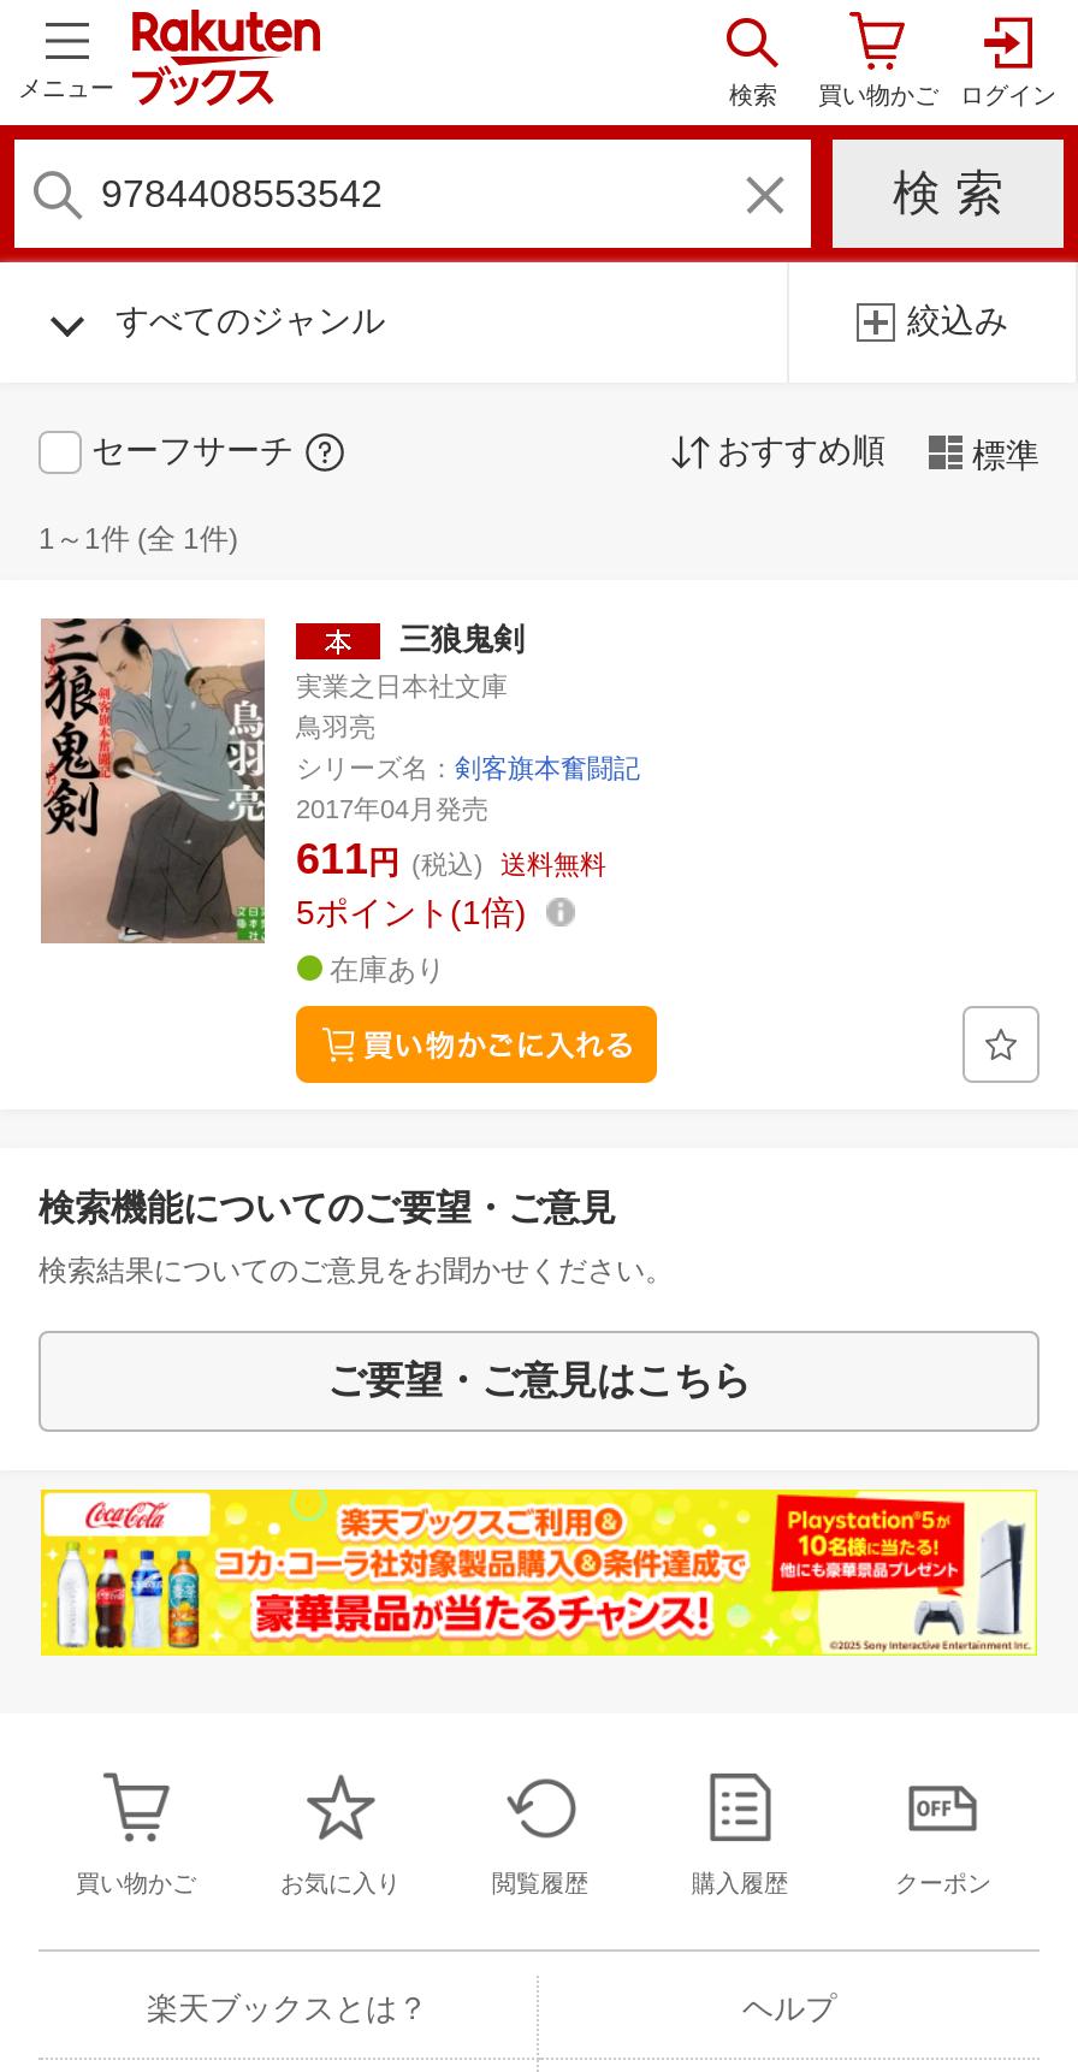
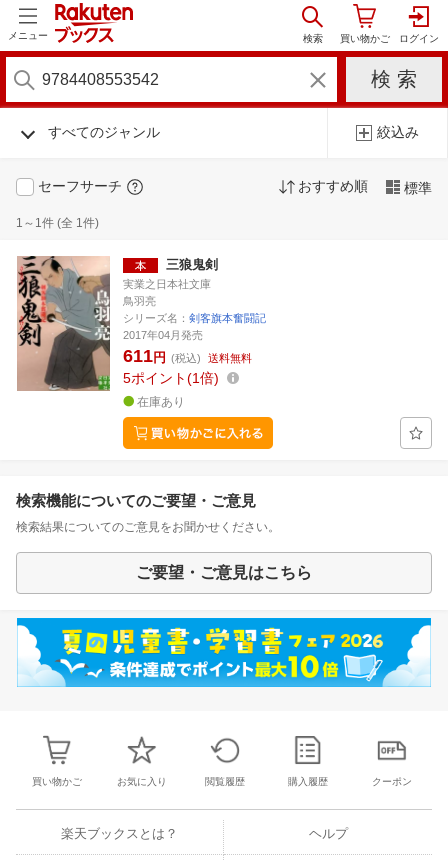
[38,1487,1039,1658] [image] -> [16,617,432,688] [image]

